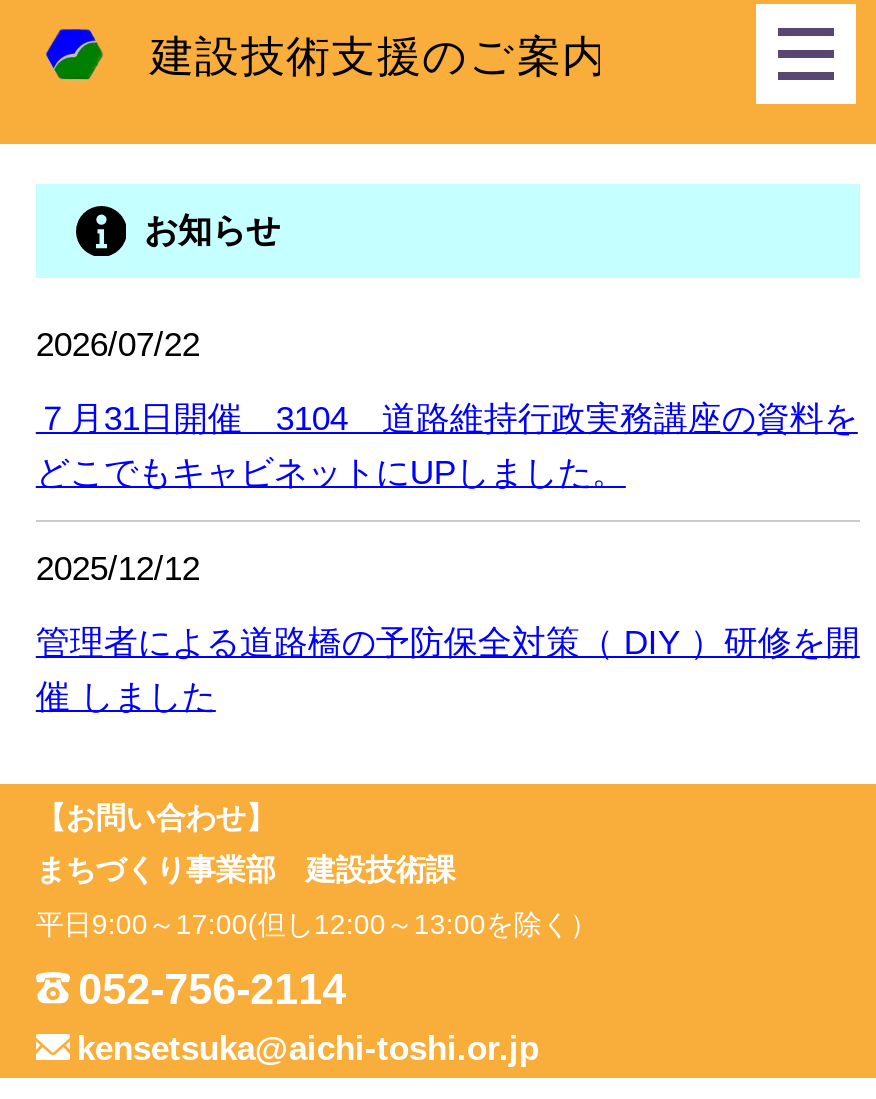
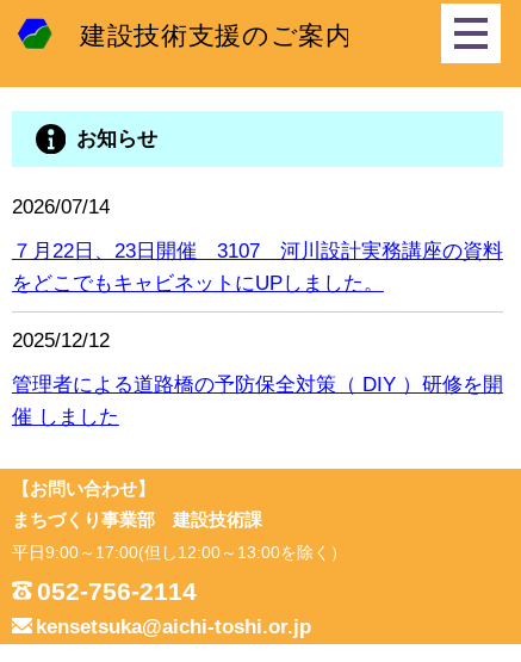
[36,326,200,364] 2026/07/22 -> [12,196,110,218] 2026/07/14
[36,400,858,492] ７月31日開催 3104 道路維持行政実務講座の資料を | どこでもキャビネットにUPしました。 -> [12,240,503,295] ７月22日、23日開催 3107 河川設計実務講座の資料 | をどこでもキャビネットにUPしました。

